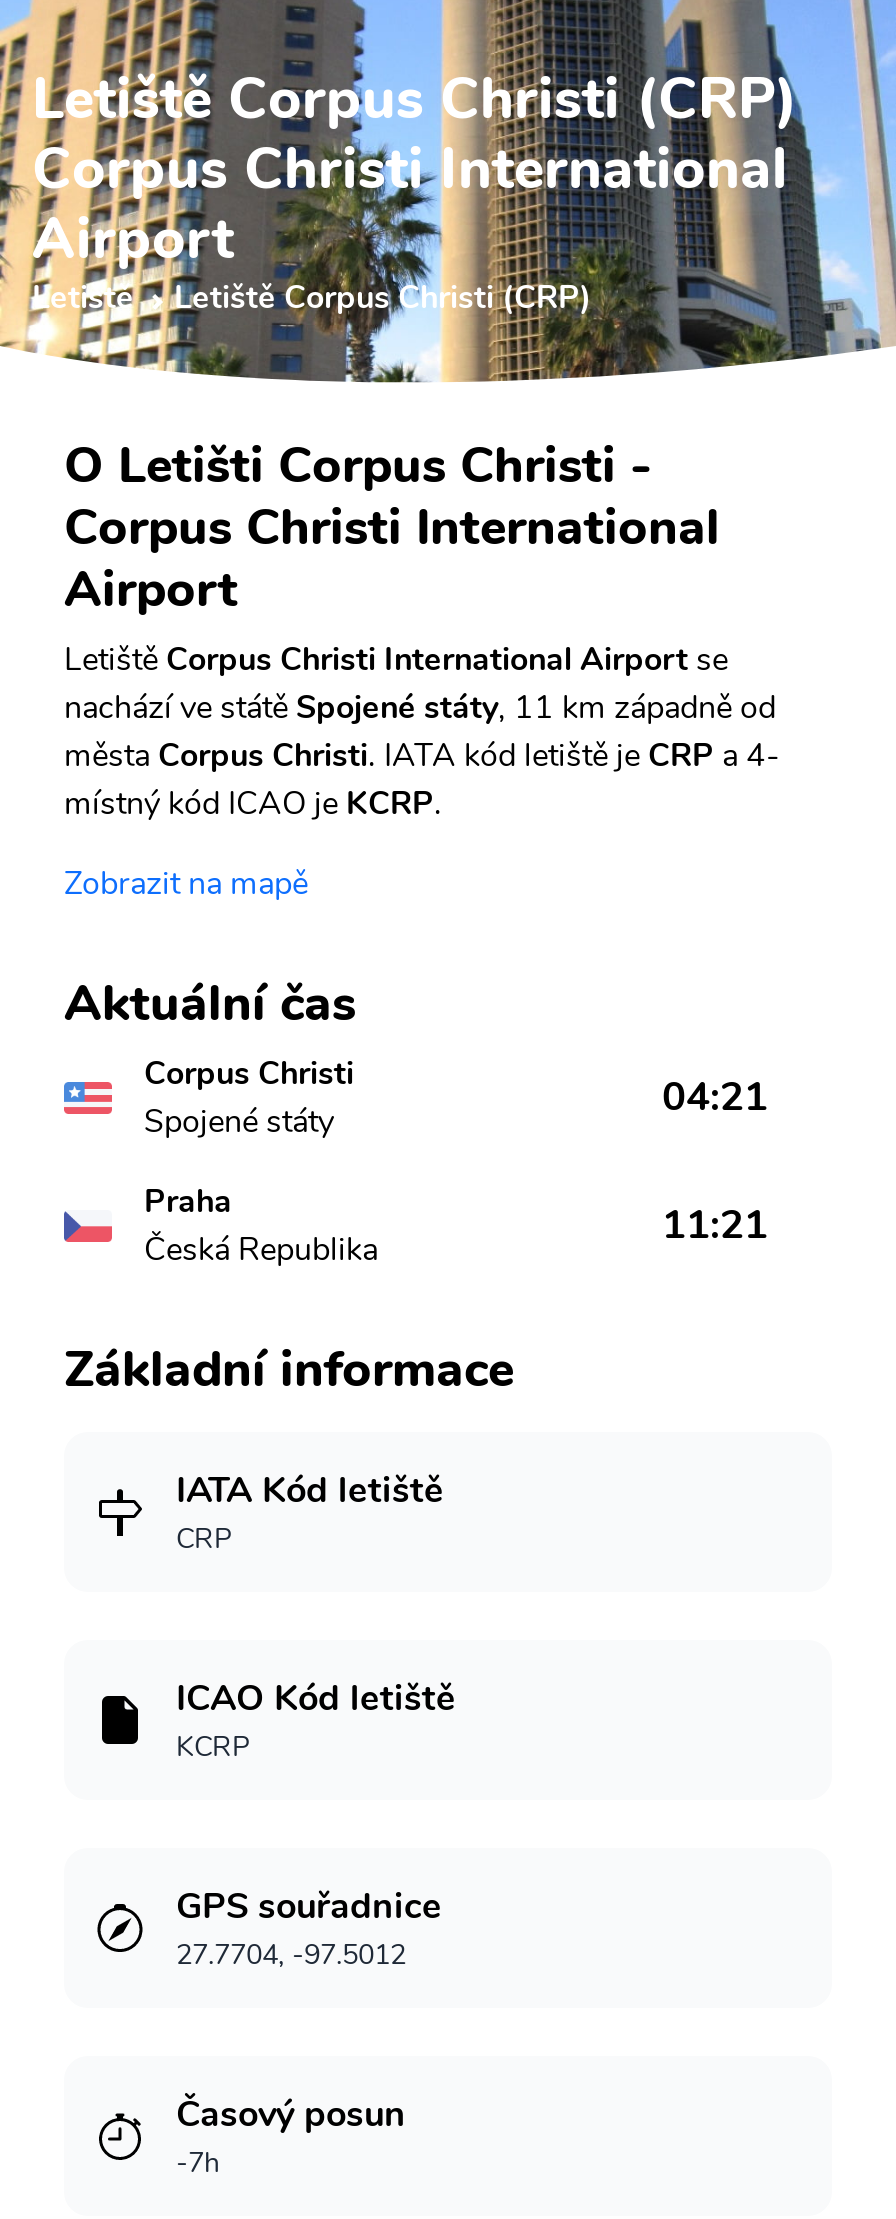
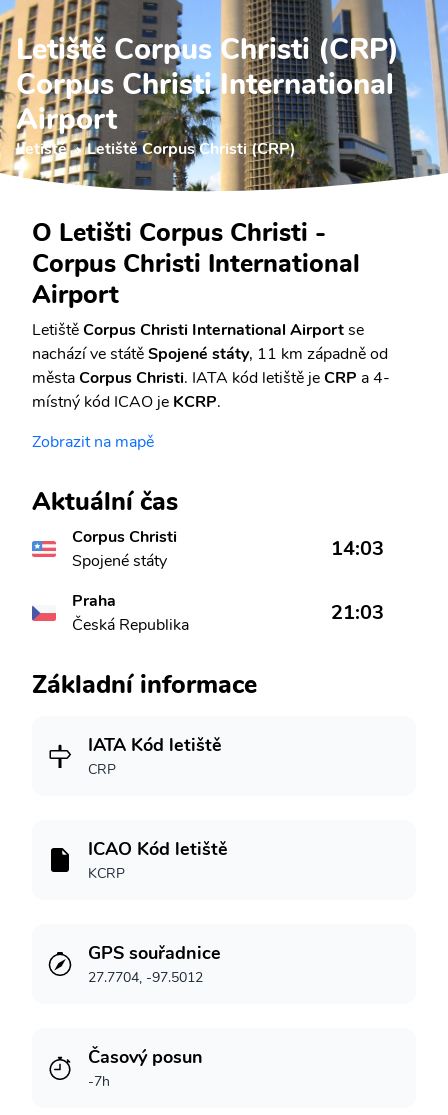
[662,1070,768,1124] 04:21 -> [331,535,384,562] 14:03
[662,1198,768,1252] 11:21 -> [331,599,384,626] 21:03

